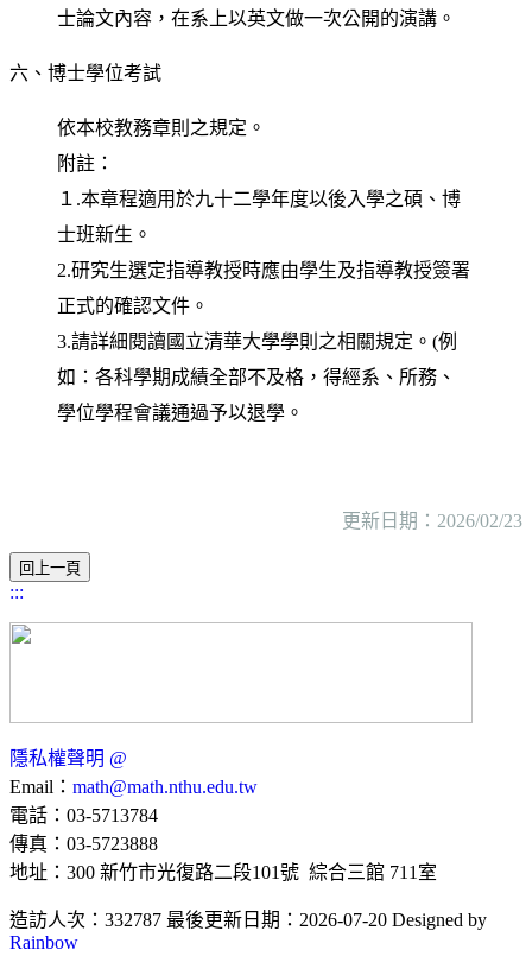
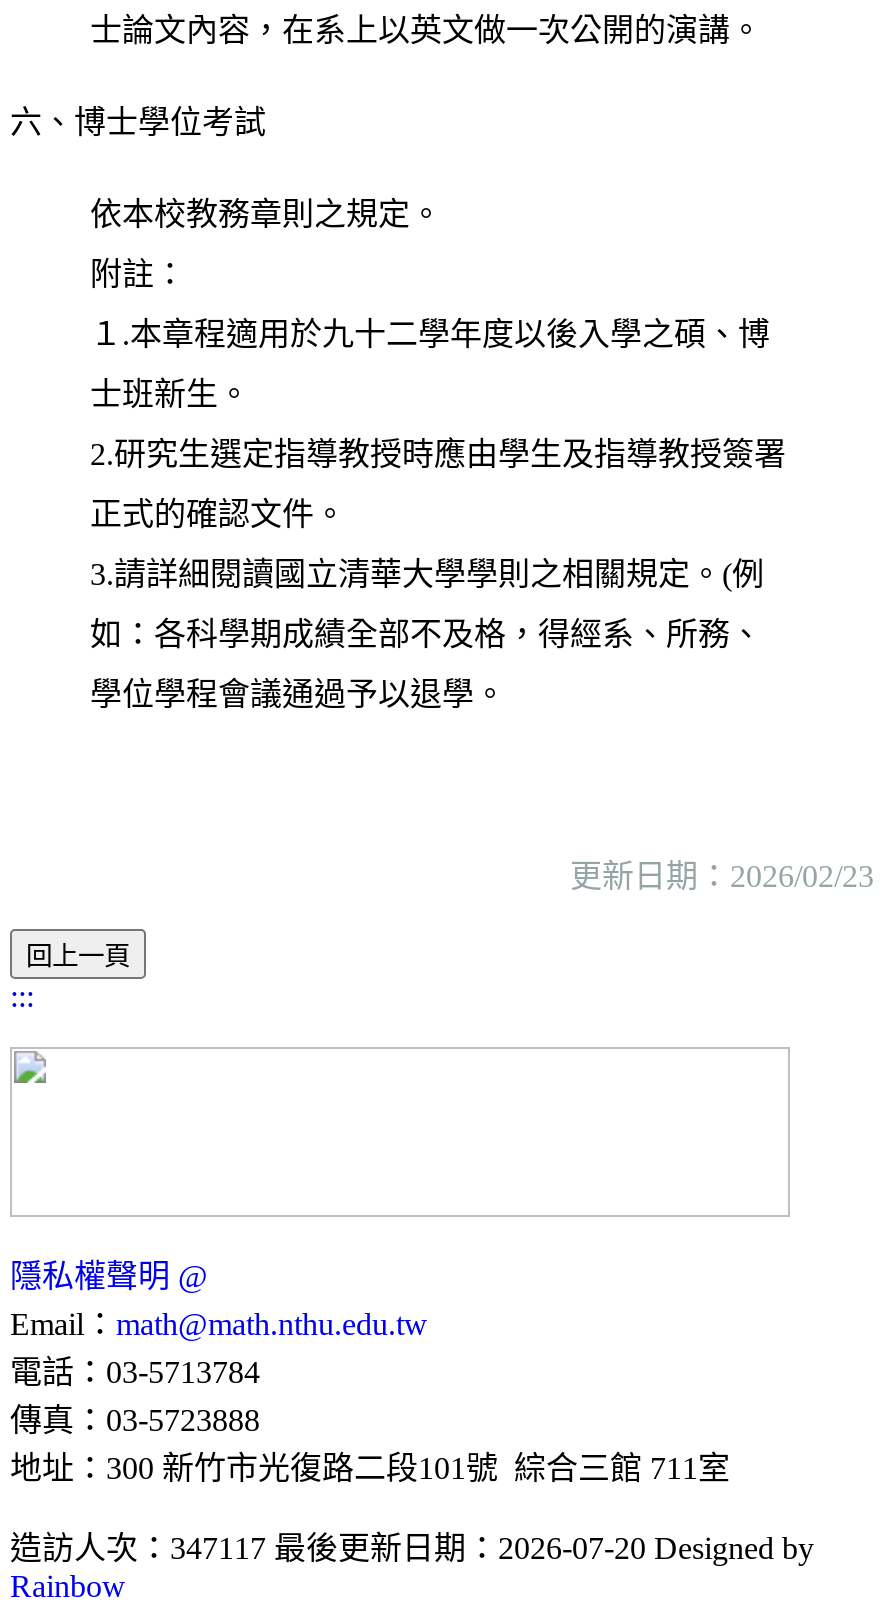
[9,909,487,929] 造訪人次：332787 最後更新日期：2026-07-20 Designed by -> [10,1530,814,1564] 造訪人次：347117 最後更新日期：2026-07-20 Designed by

